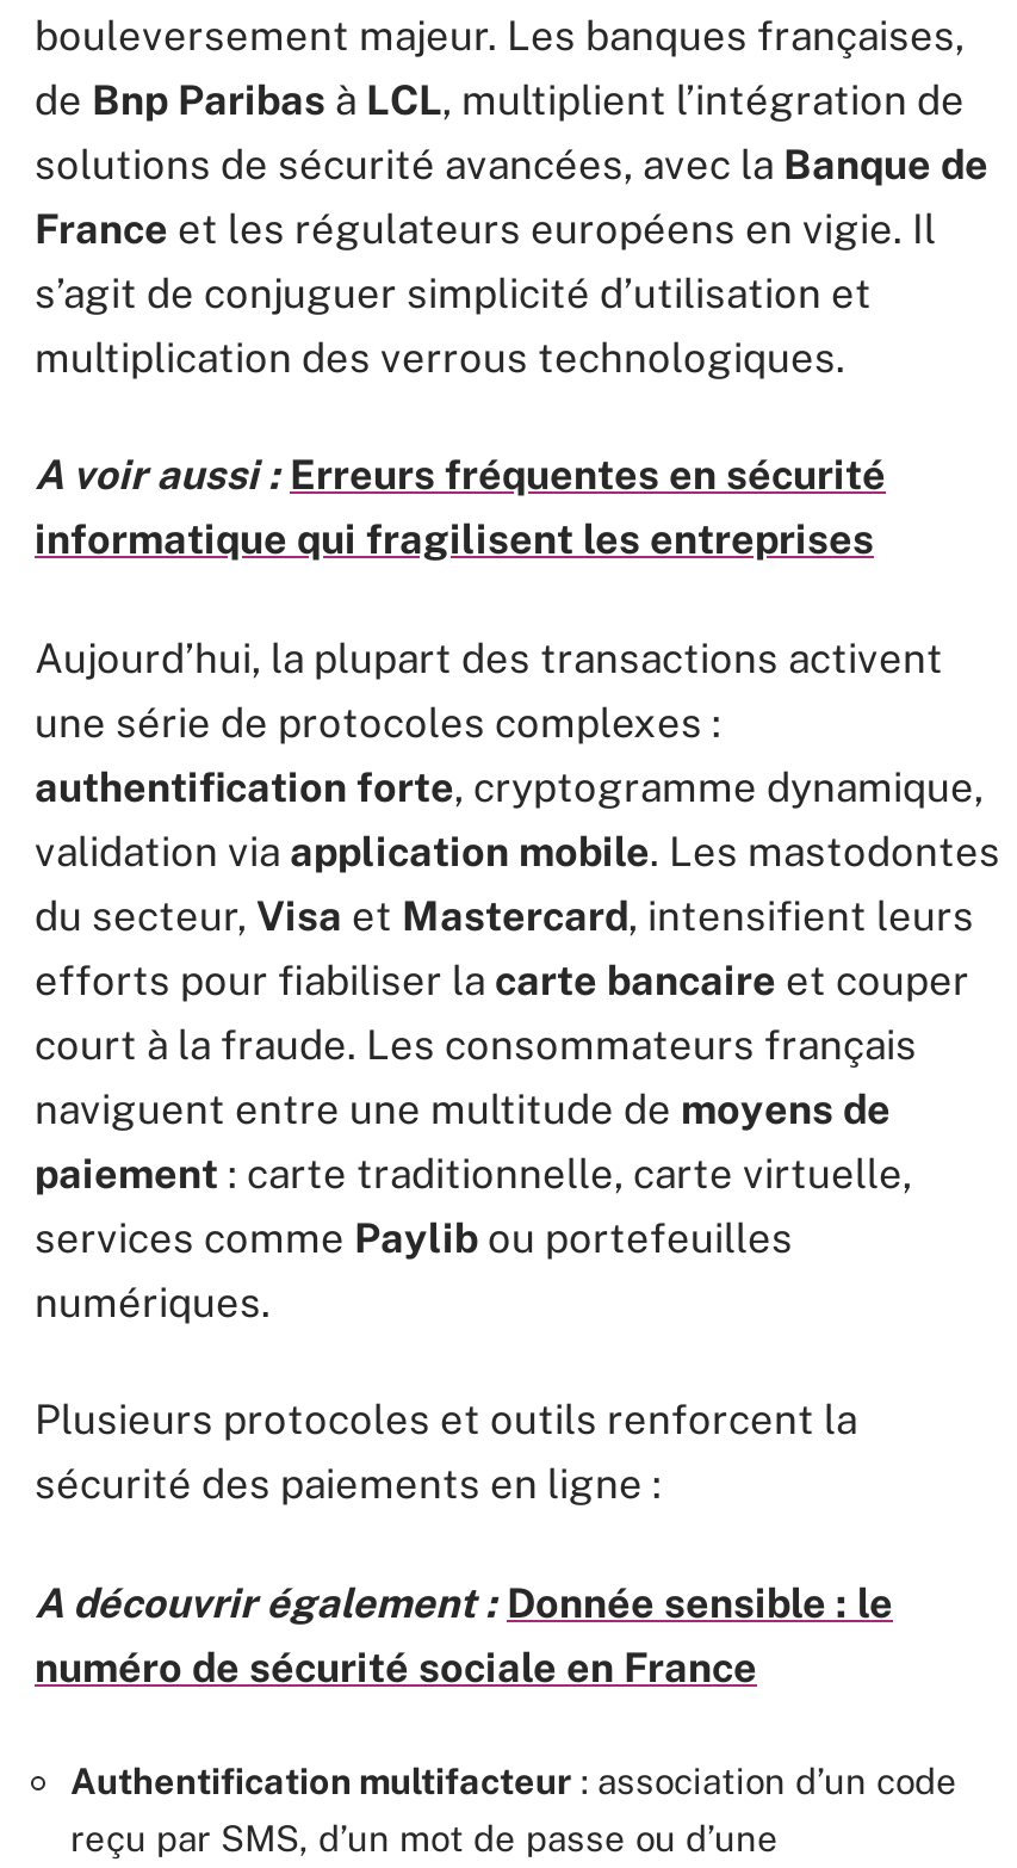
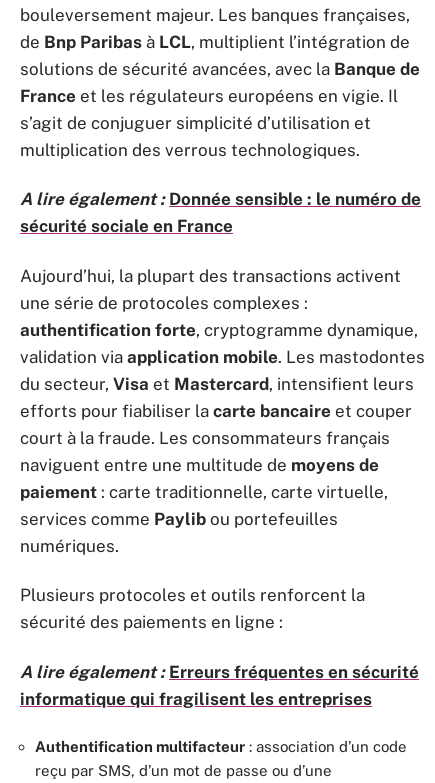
[35,451,886,499] A voir aussi : Erreurs fréquentes en sécurité -> [20,189,421,236] A lire également : Donnée sensible : le numéro de | sécurité sociale en France
moved [35,515,874,563] -> [20,688,372,708]: informatique qui fragilisent les entreprises
[35,1578,893,1690] A découvrir également : Donnée sensible : le | numéro de sécurité sociale en France -> [20,661,419,681] A lire également : Erreurs fréquentes en sécurité

